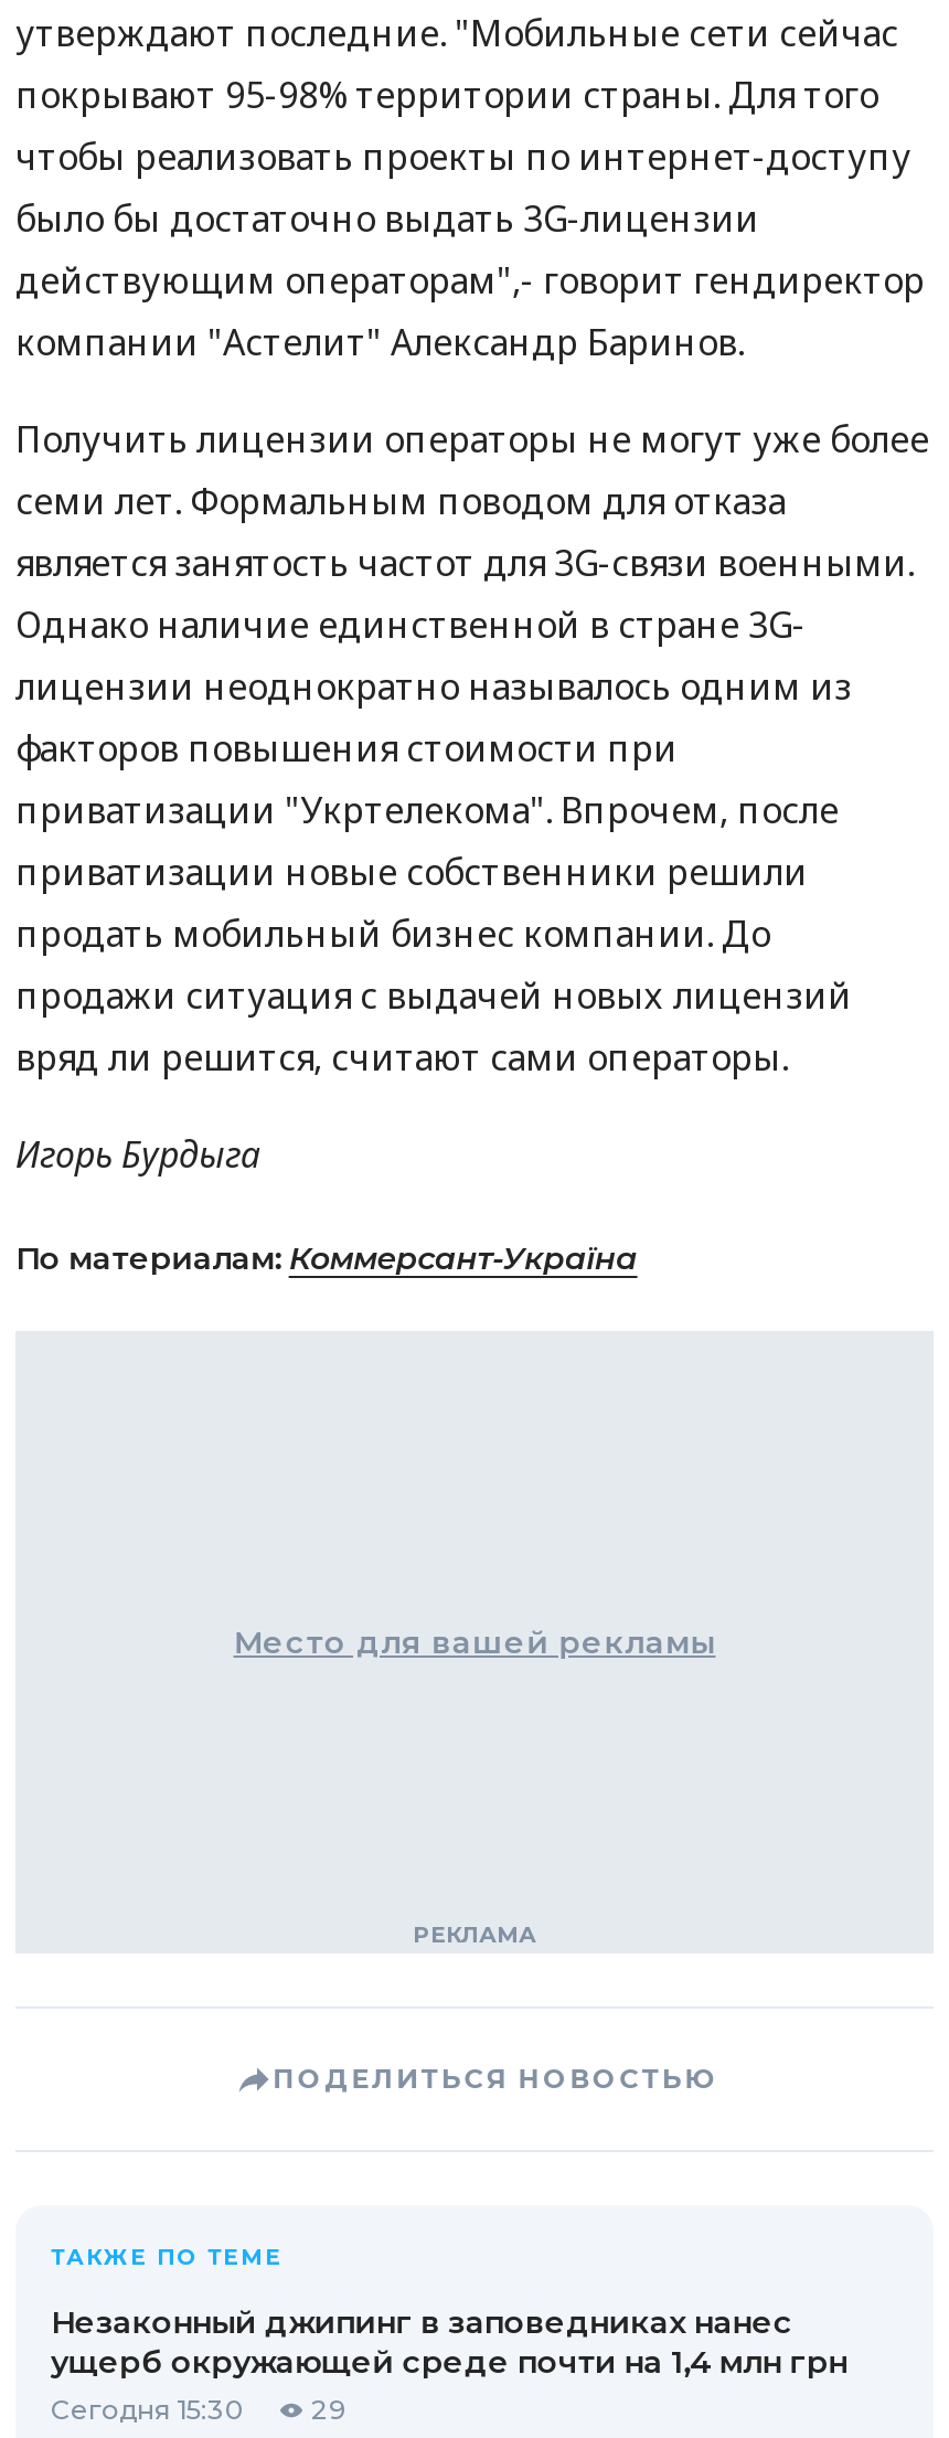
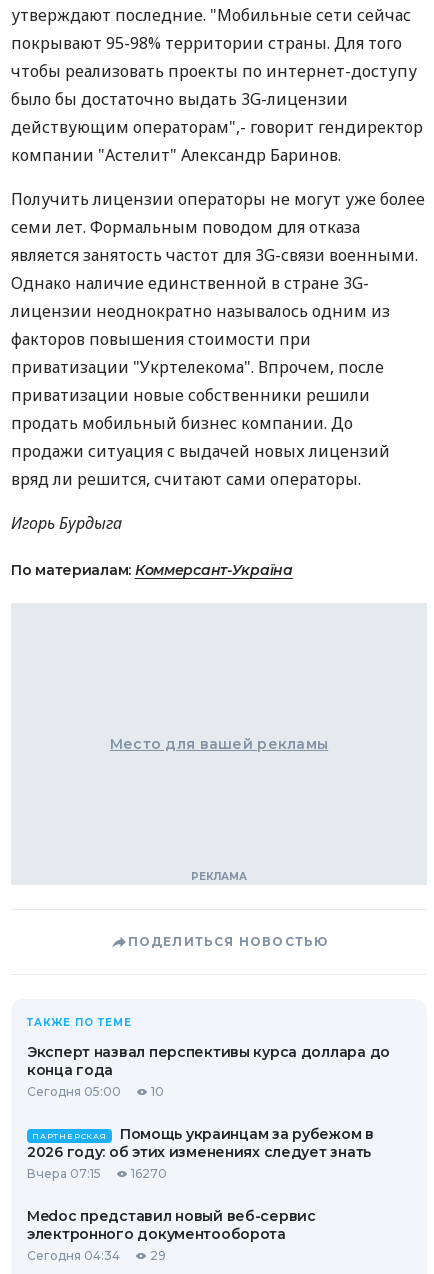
[51,2302,847,2426] Незаконный джипинг в заповедниках нанес | ущерб окружающей среде почти на 1,4 млн грн | Сегодня 15:30 -> [27,1043,390,1263] Эксперт назвал перспективы курса доллара до | конца года | Сегодня 05:00 | 10 | ПАРТНЕРСКАЯ | Помощь украинцам за рубежом в | 2026 году: об этих изменениях следует знать | Вчера 07:15 | 16270 | Medoc представил новый веб-сервис | электронного документооборота | Сегодня 04:34

